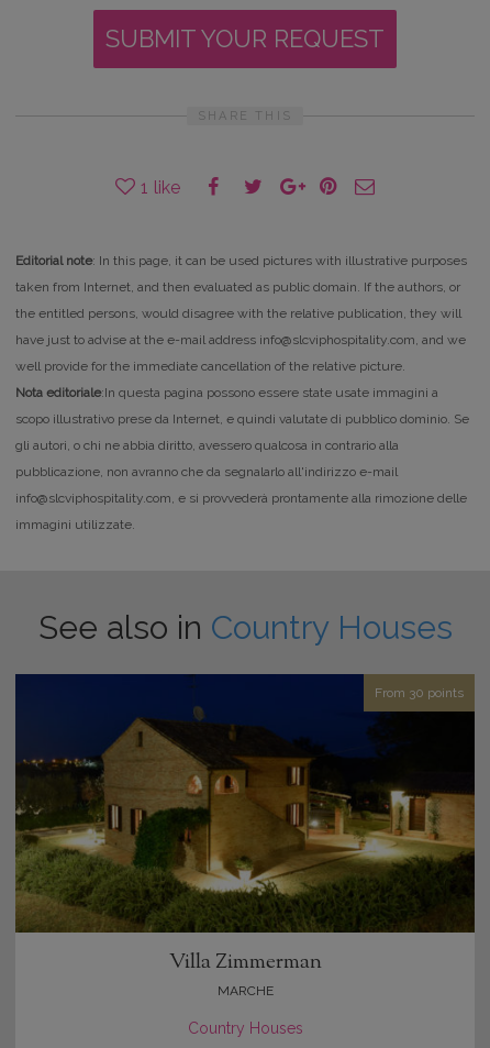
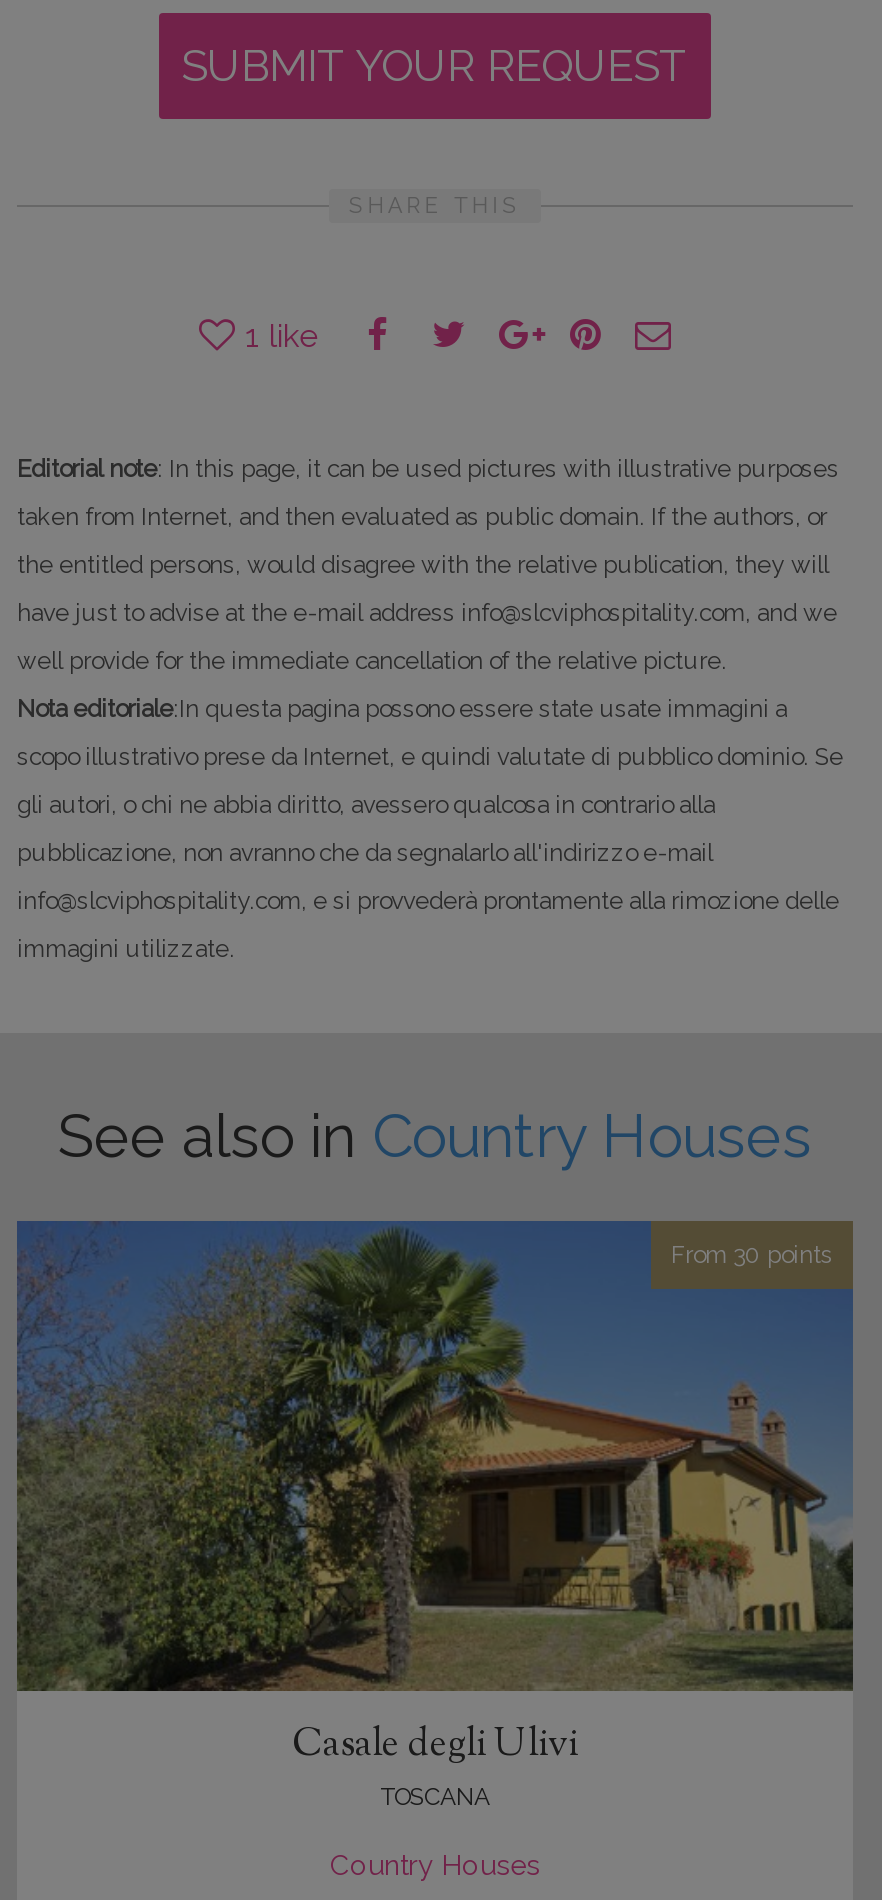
[14,673,476,999] [image] | Villa Zimmerman | MARCHE -> [15,1219,855,1812] [image] | Casale degli Ulivi | TOSCANA

